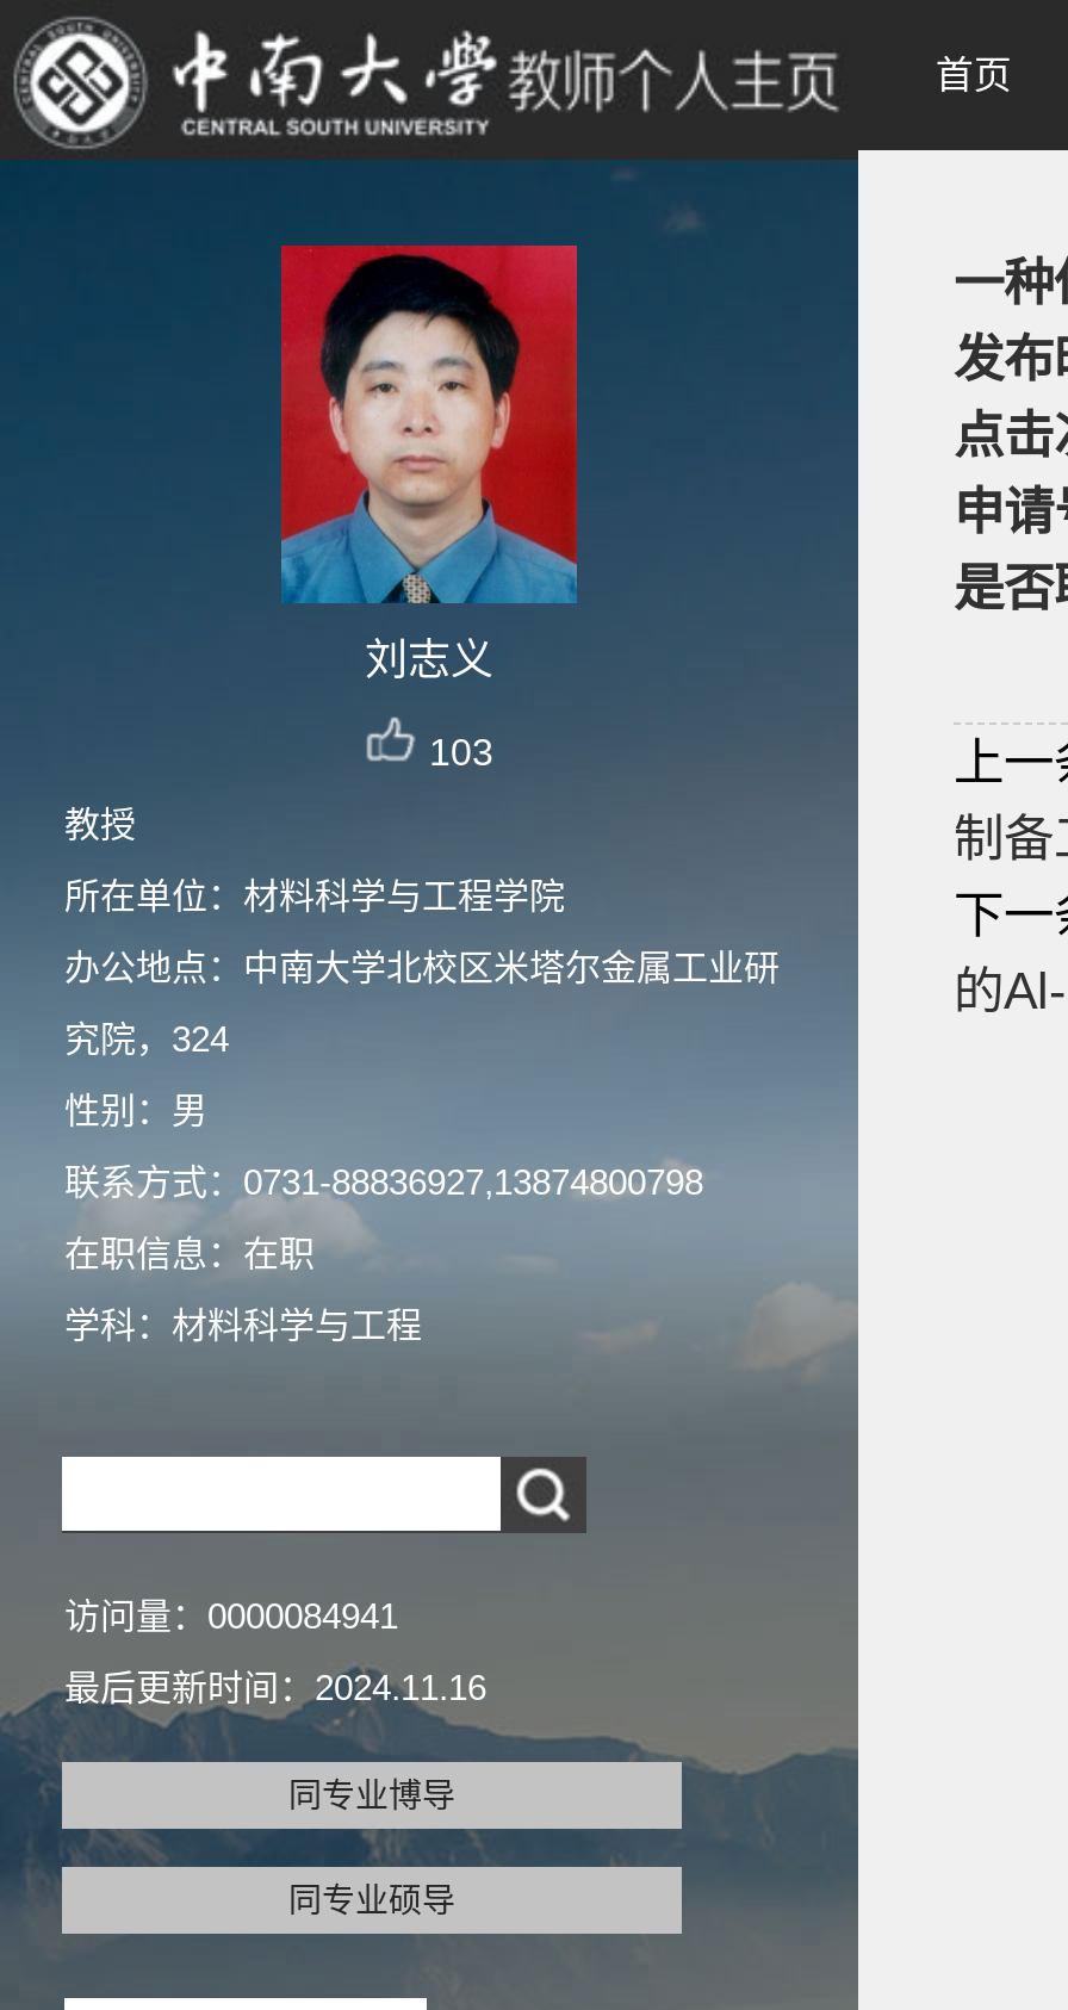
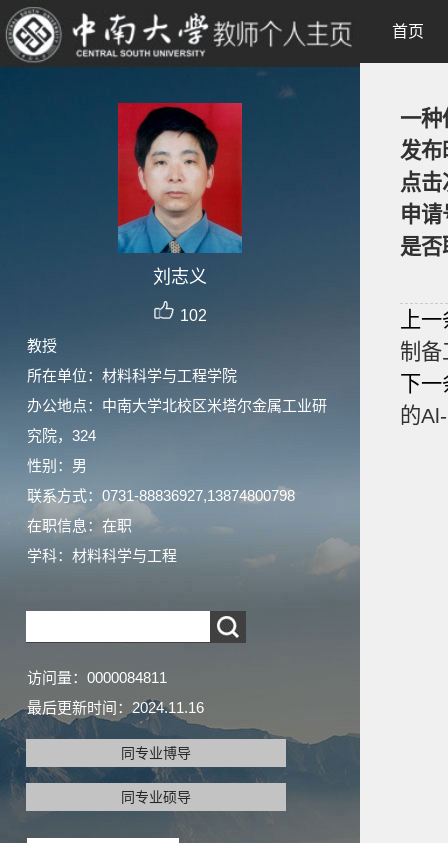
[429,732,493,773] 103 -> [180,307,207,324] 102
[64,1595,398,1636] 访问量：0000084941 -> [27,669,167,686] 访问量：0000084811

